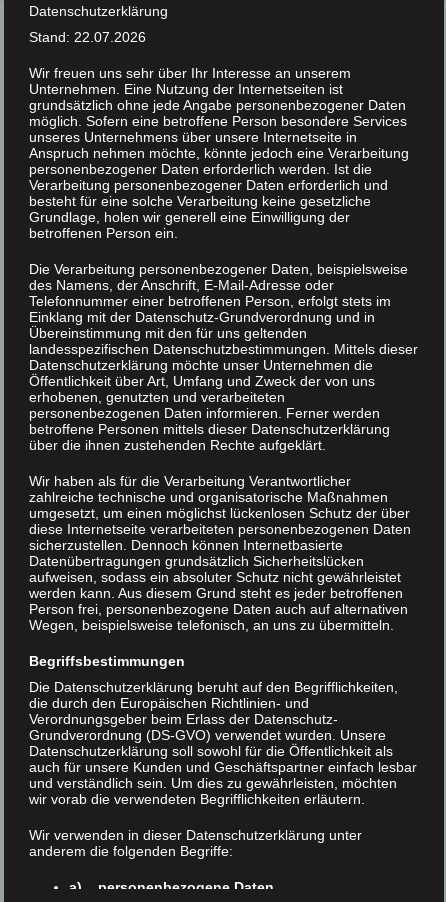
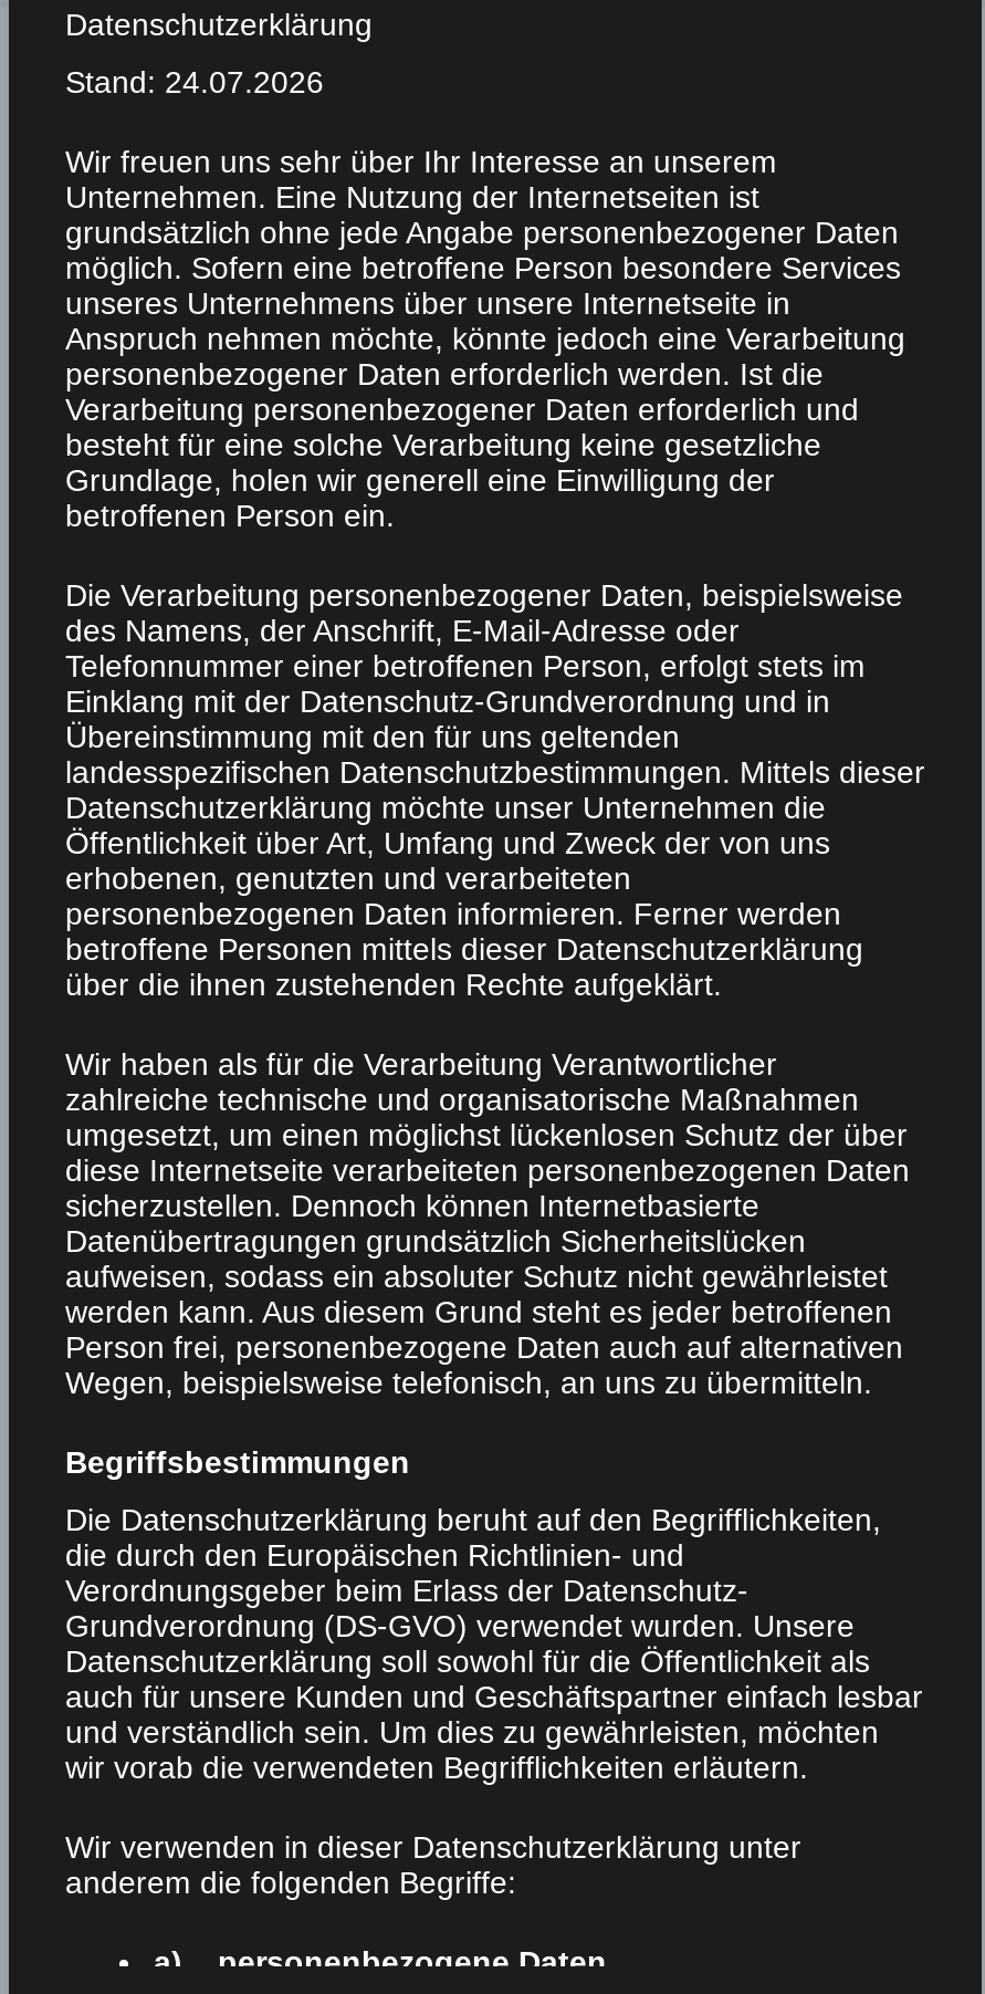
[29,29,146,45] Stand: 22.07.2026 -> [65,64,324,100] Stand: 24.07.2026

